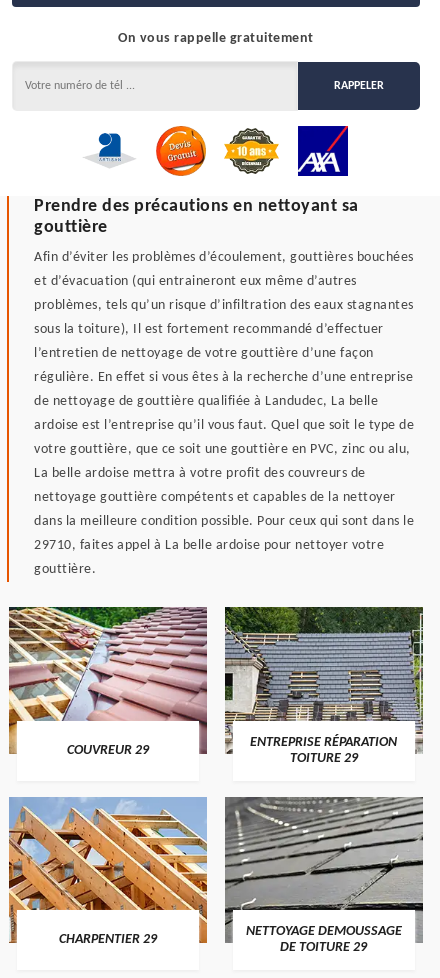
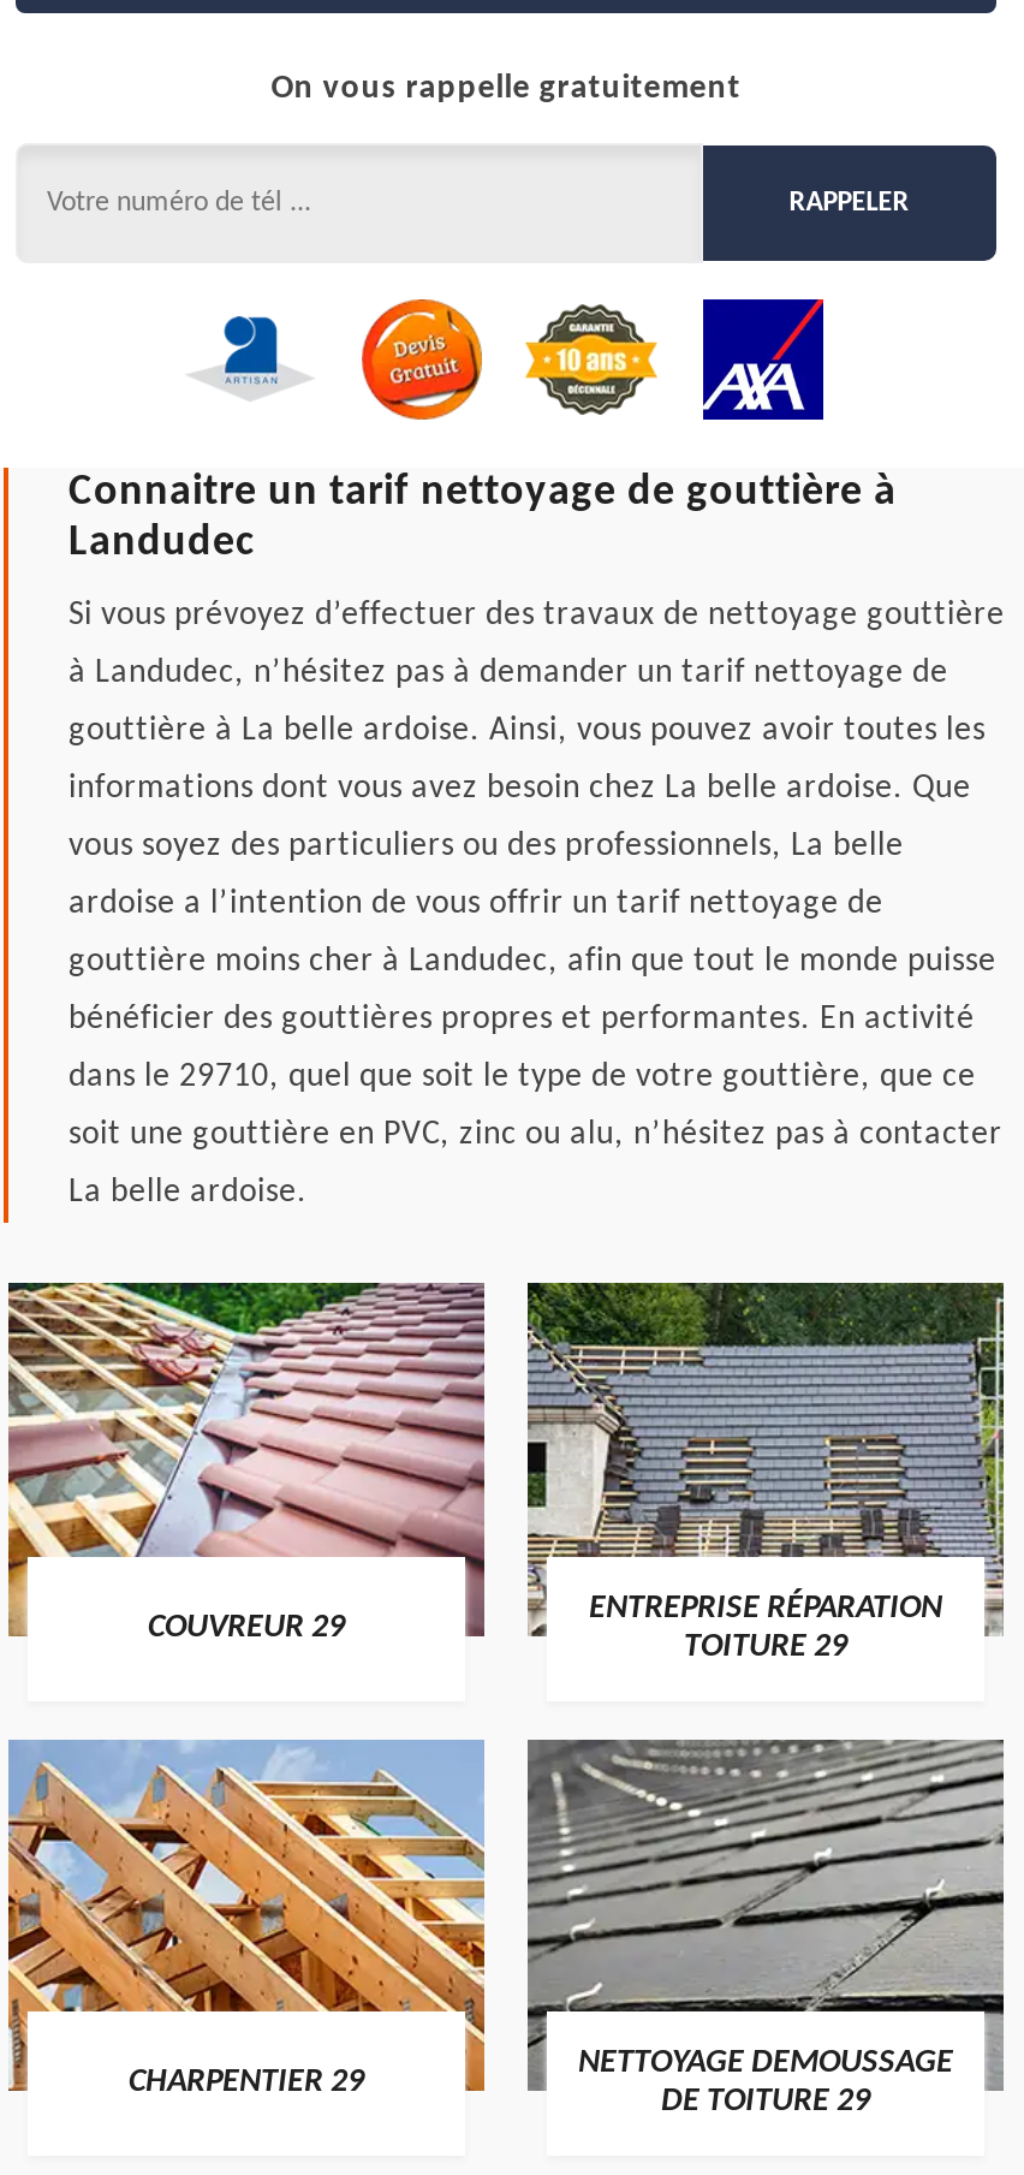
[34,197,414,577] Prendre des précautions en nettoyant sa | gouttière | Afin d’éviter les problèmes d’écoulement, gouttières bouchées | et d’évacuation (qui entraineront eux même d’autres | problèmes, tels qu’un risque d’infiltration des eaux stagnantes | sous la toiture), Il est fortement recommandé d’effectuer | l’entretien de nettoyage de votre gouttière d’une façon | régulière. En effet si vous êtes à la recherche d’une entreprise | de nettoyage de gouttière qualifiée à Landudec, La belle | ardoise est l’entreprise qu’il vous faut. Quel que soit le type de | votre gouttière, que ce soit une gouttière en PVC, zinc ou alu, | La belle ardoise mettra à votre profit des couvreurs de | nettoyage gouttière compétents et capables de la nettoyer | dans la meilleure condition possible. Pour ceux qui sont dans le | 29710, faites appel à La belle ardoise pour nettoyer votre | gouttière. -> [69,470,1005,1211] Connaitre un tarif nettoyage de gouttière à | Landudec | Si vous prévoyez d’effectuer des travaux de nettoyage gouttière | à Landudec, n’hésitez pas à demander un tarif nettoyage de | gouttière à La belle ardoise. Ainsi, vous pouvez avoir toutes les | informations dont vous avez besoin chez La belle ardoise. Que | vous soyez des particuliers ou des professionnels, La belle | ardoise a l’intention de vous offrir un tarif nettoyage de | gouttière moins cher à Landudec, afin que tout le monde puisse | bénéficier des gouttières propres et performantes. En activité | dans le 29710, quel que soit le type de votre gouttière, que ce | soit une gouttière en PVC, zinc ou alu, n’hésitez pas à contacter | La belle ardoise.

